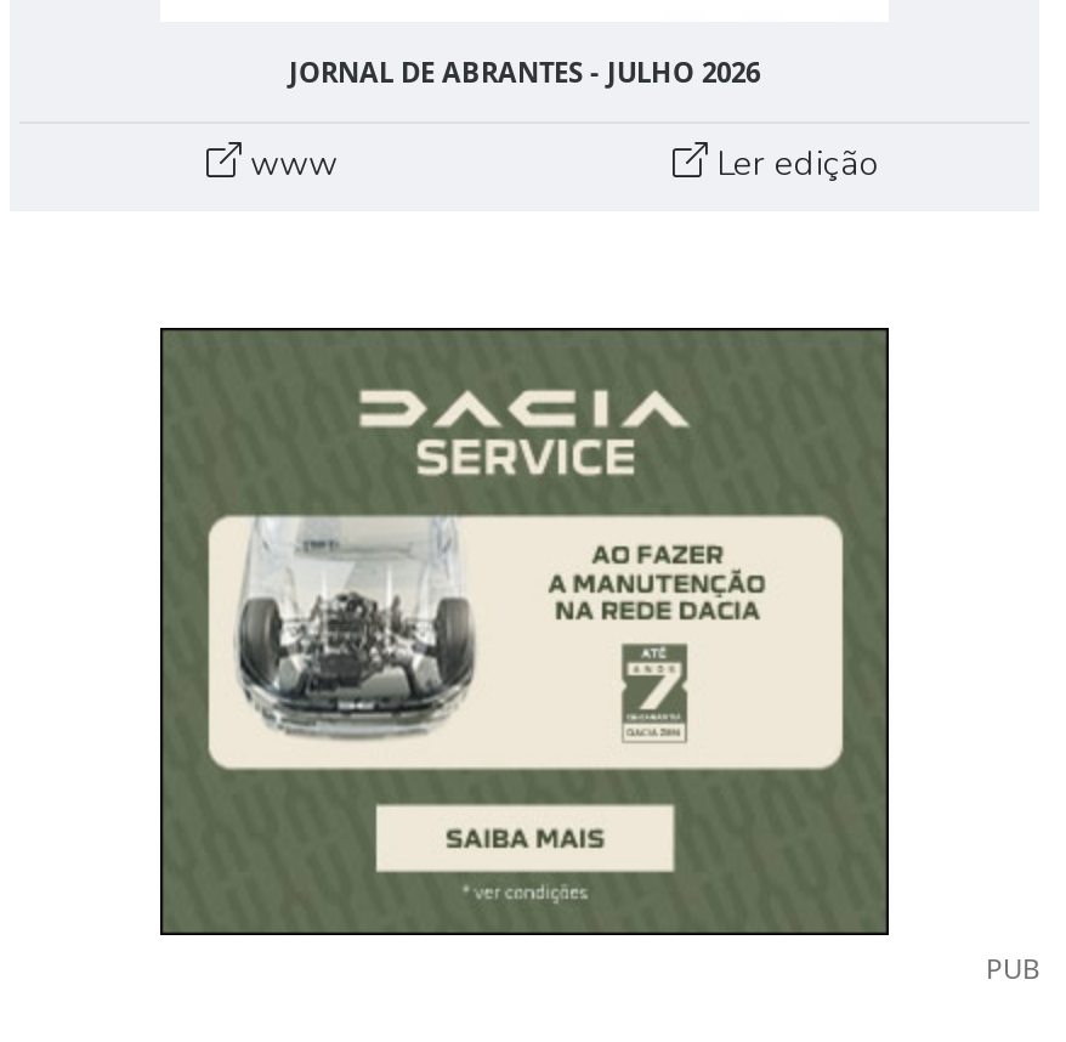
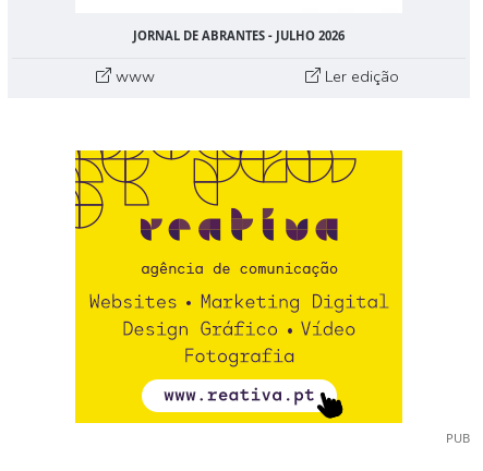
[158,325,891,938] [image] -> [74,149,403,424] [image]

